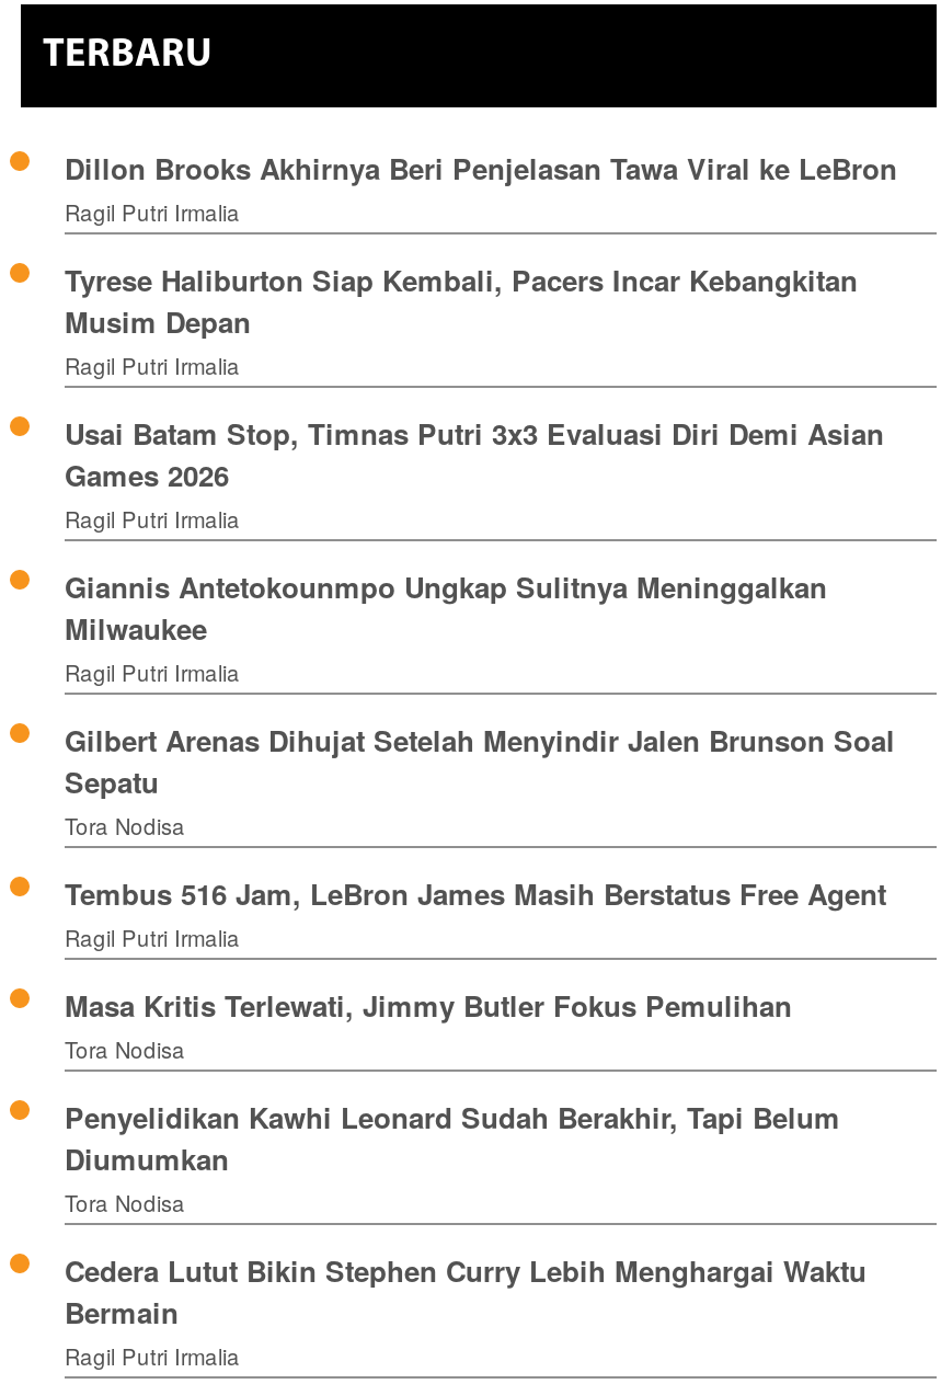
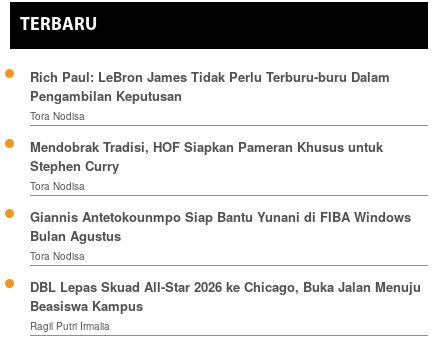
[65,147,897,802] Dillon Brooks Akhirnya Beri Penjelasan Tawa Viral ke LeBron | Ragil Putri Irmalia | Tyrese Haliburton Siap Kembali, Pacers Incar Kebangkitan | Musim Depan | Ragil Putri Irmalia | Usai Batam Stop, Timnas Putri 3x3 Evaluasi Diri Demi Asian | Games 2026 | Ragil Putri Irmalia | Giannis Antetokounmpo Ungkap Sulitnya Meninggalkan | Milwaukee | Ragil Putri Irmalia | Gilbert Arenas Dihujat Setelah Menyindir Jalen Brunson Soal | Sepatu -> [30,67,390,105] Rich Paul: LeBron James Tidak Perlu Terburu-buru Dalam | Pengambilan Keputusan
[65,872,886,1025] Tembus 516 Jam, LeBron James Masih Berstatus Free Agent | Ragil Putri Irmalia | Masa Kritis Terlewati, Jimmy Butler Fokus Pemulihan -> [30,137,383,175] Mendobrak Tradisi, HOF Siapkan Pameran Khusus untuk | Stephen Curry
[65,1096,840,1179] Penyelidikan Kawhi Leonard Sudah Berakhir, Tapi Belum | Diumumkan -> [30,207,411,245] Giannis Antetokounmpo Siap Bantu Yunani di FIBA Windows | Bulan Agustus
[65,1249,867,1332] Cedera Lutut Bikin Stephen Curry Lebih Menghargai Waktu | Bermain -> [30,277,421,315] DBL Lepas Skuad All-Star 2026 ke Chicago, Buka Jalan Menuju | Beasiswa Kampus

